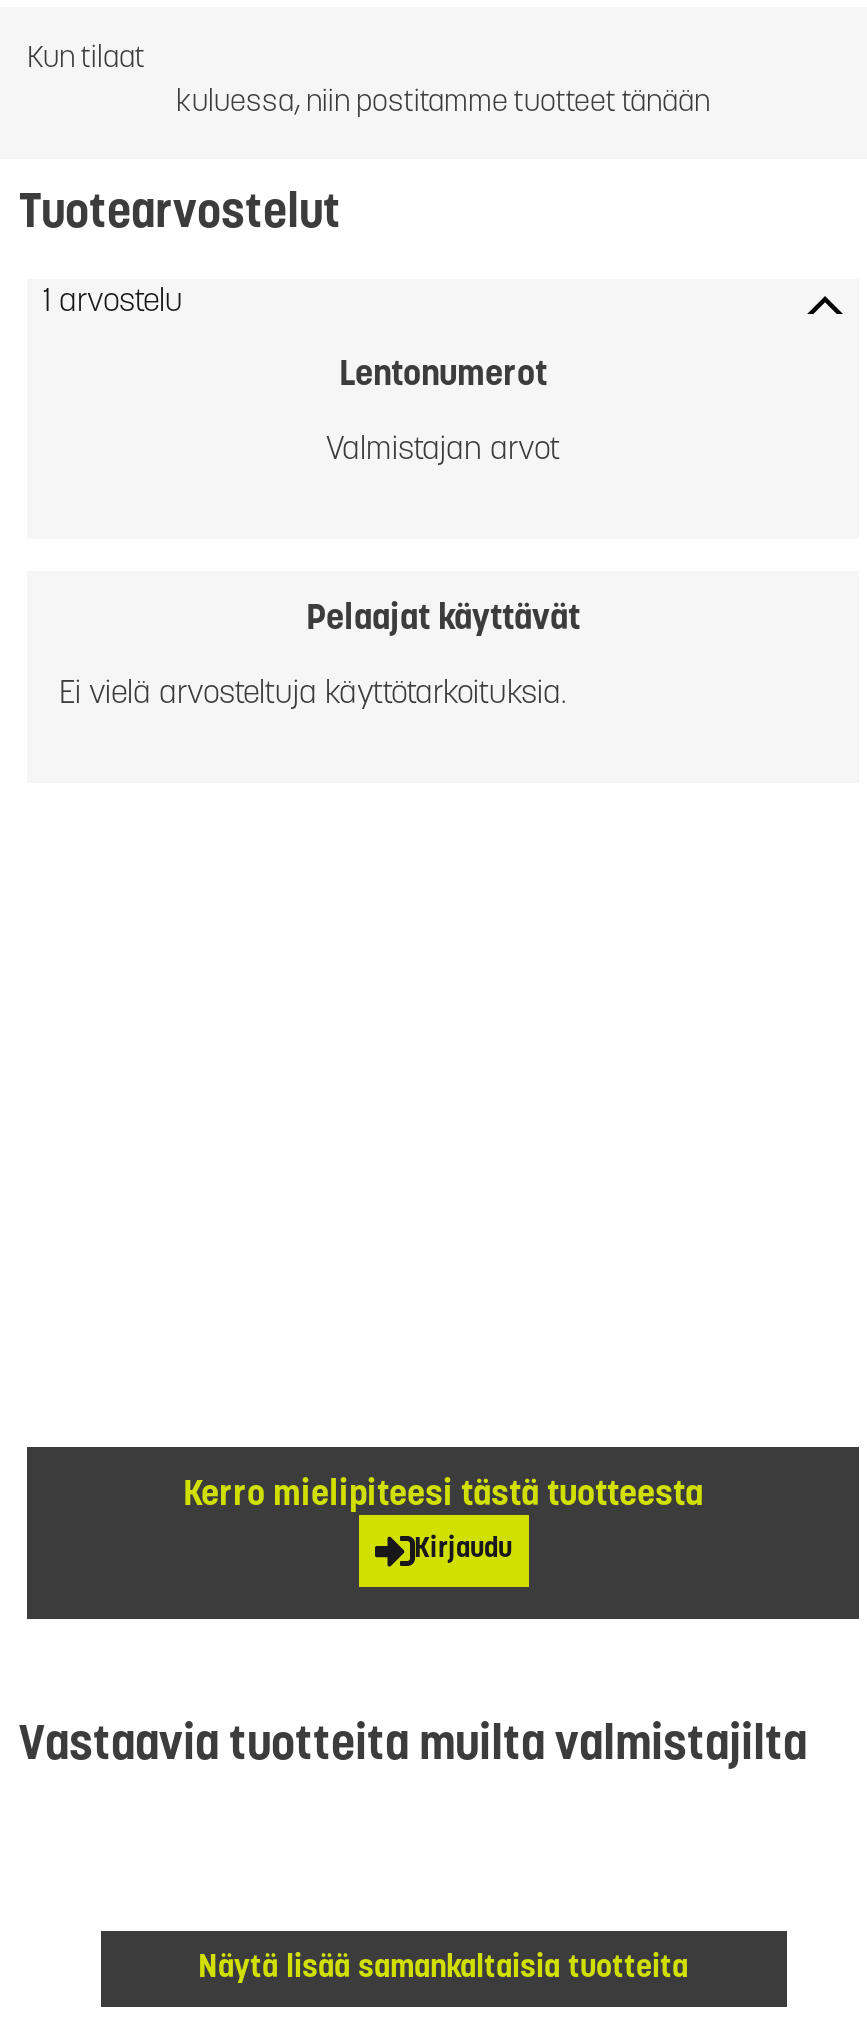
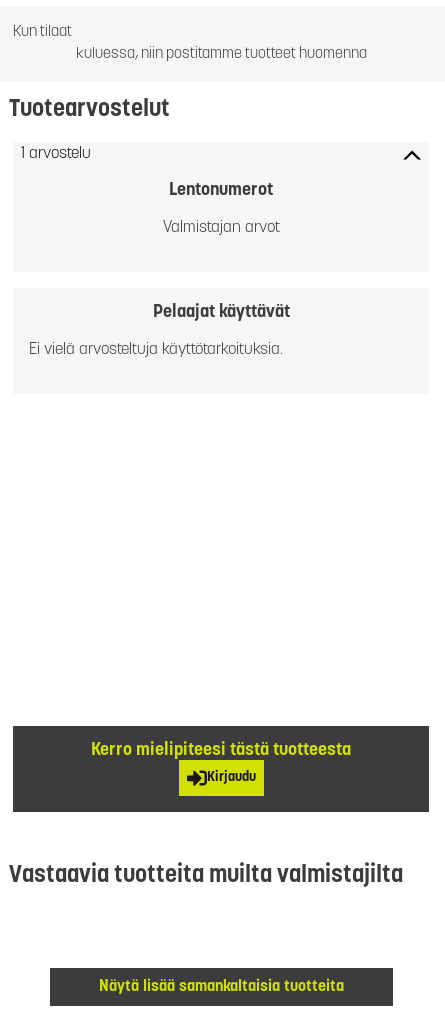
[176,90,710,120] kuluessa, niin postitamme tuotteet tänään -> [75,47,366,62] kuluessa, niin postitamme tuotteet huomenna

